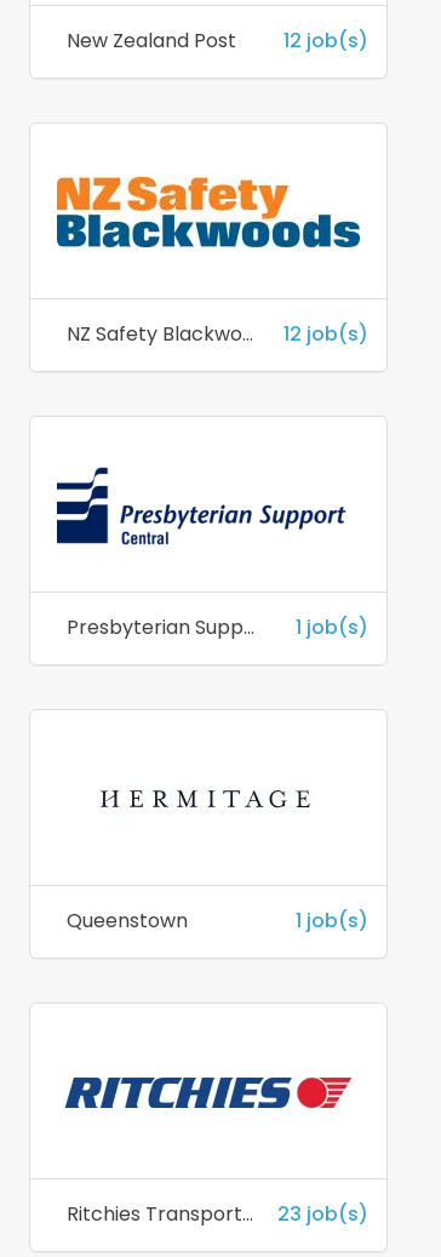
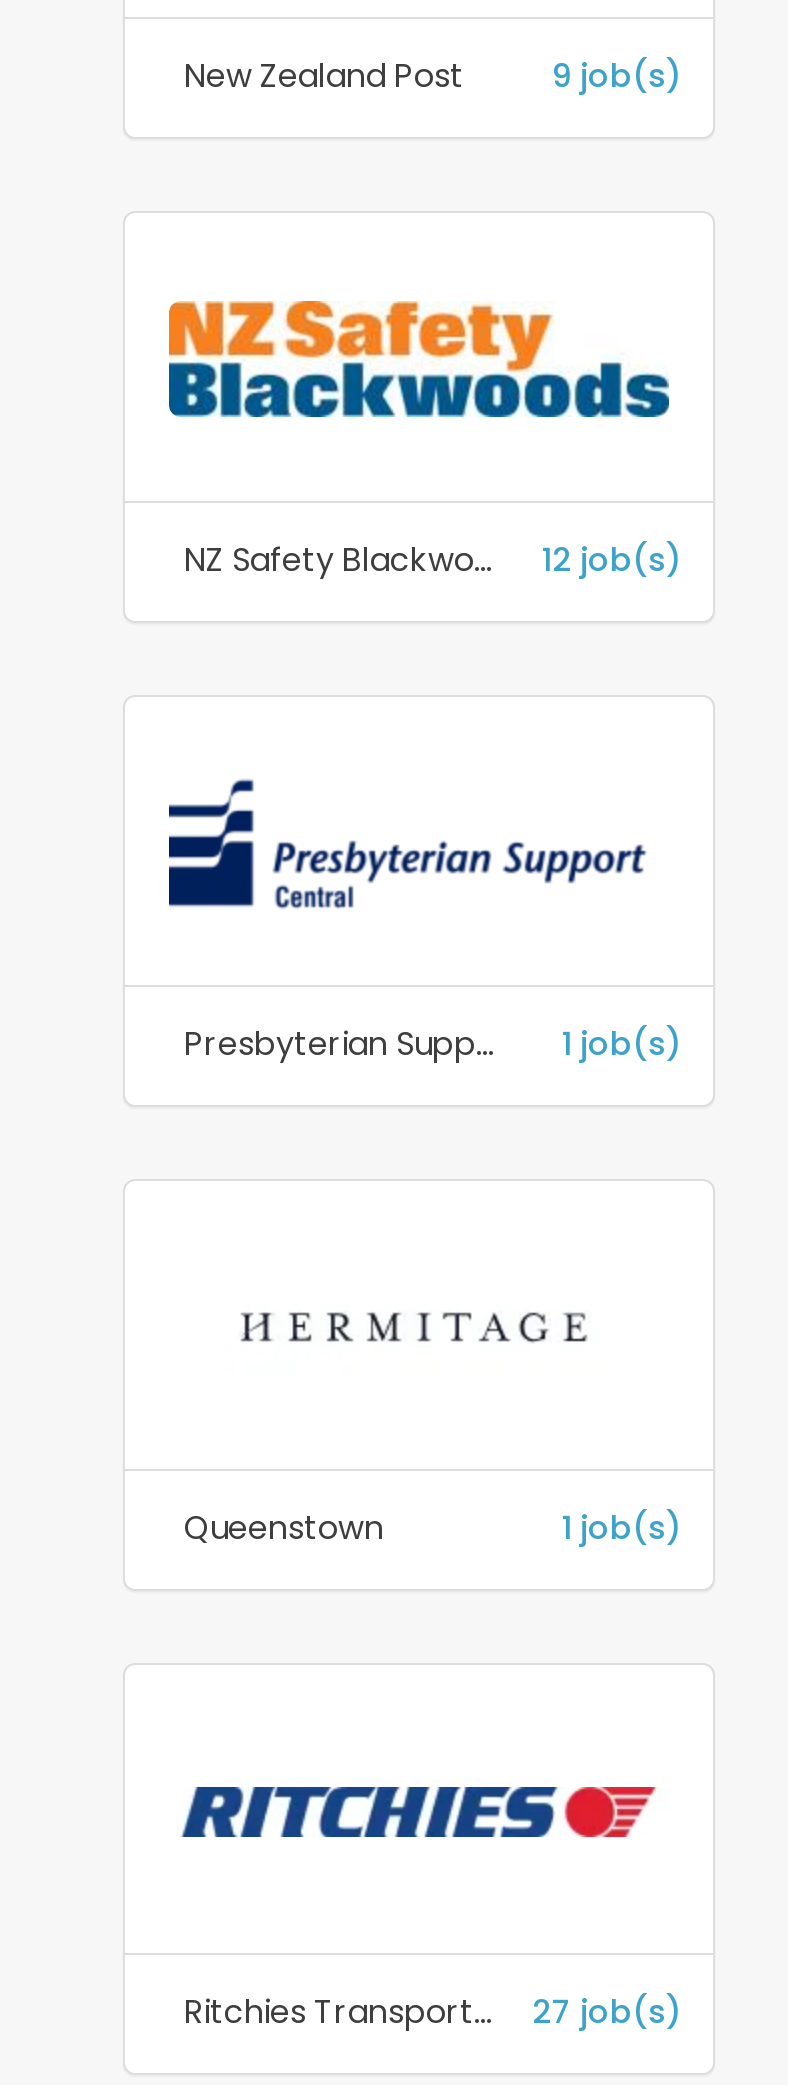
[66,27,368,55] New Zealand Post 12 job(s) -> [184,53,682,99] New Zealand Post 9 job(s)
[277,1200,368,1228] 23 job(s) -> [532,1989,682,2035] 27 job(s)

